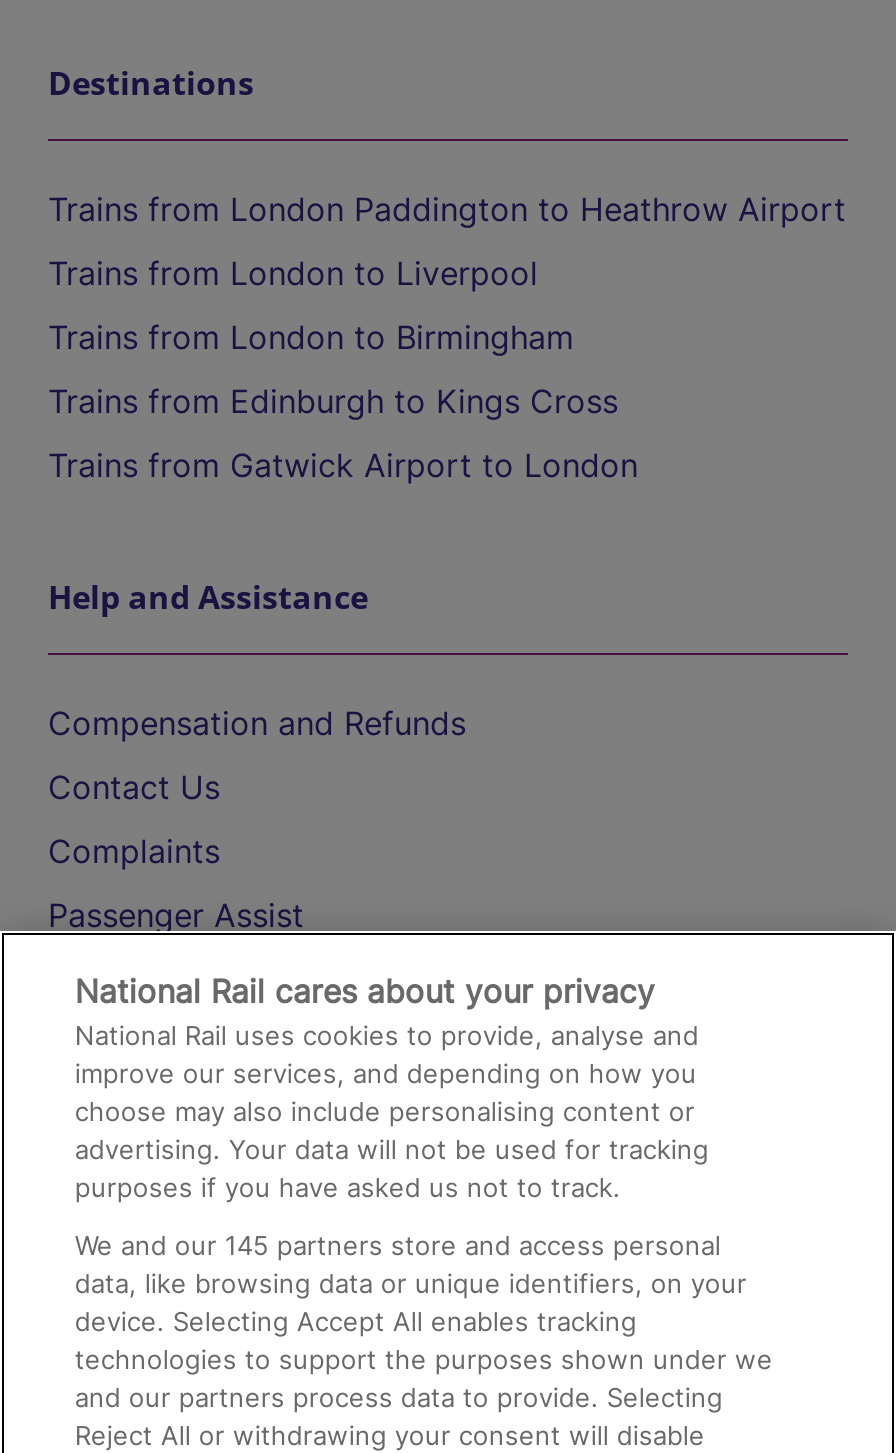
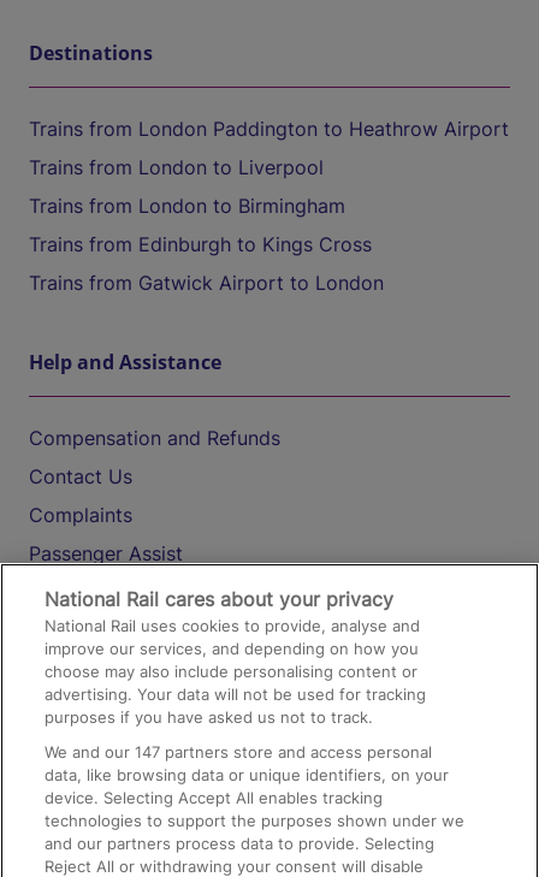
[75,1229,721,1261] We and our 145 partners store and access personal -> [45,742,432,762] We and our 147 partners store and access personal

